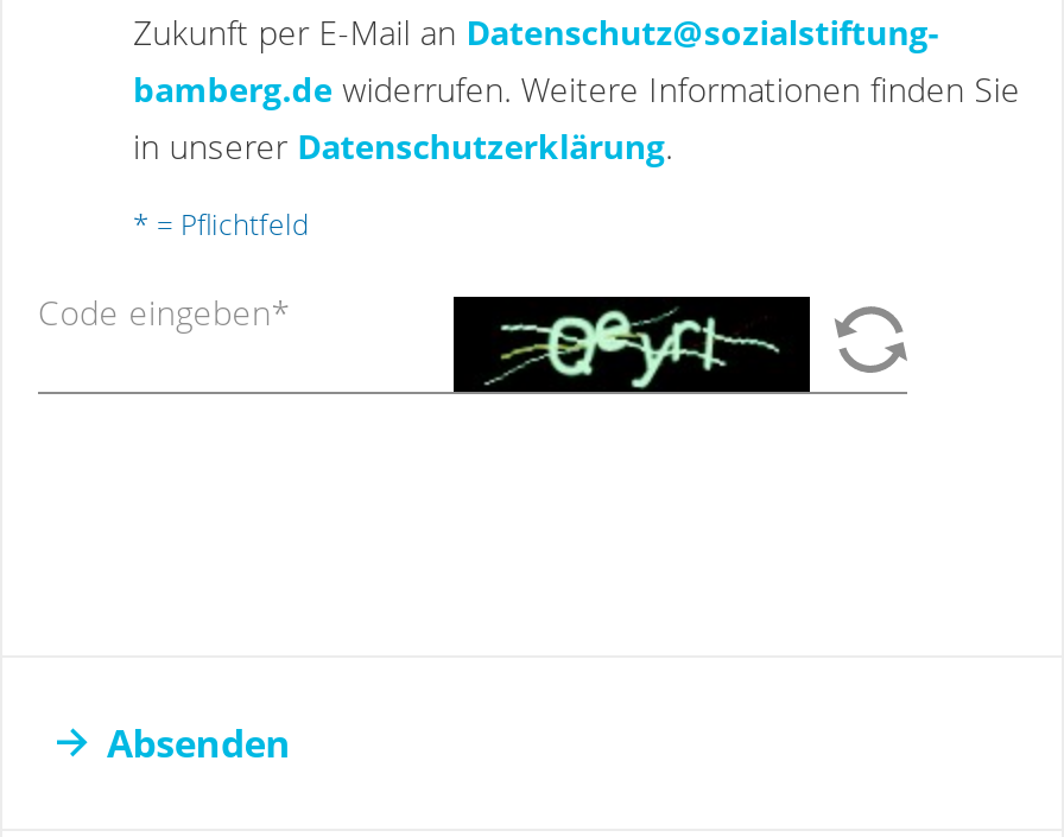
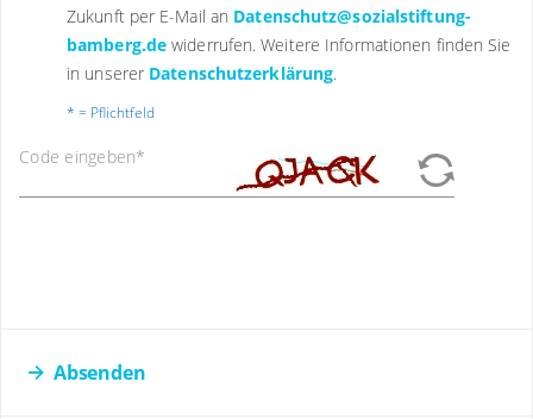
[451,294,812,394] [image] -> [227,149,406,196] [image]

